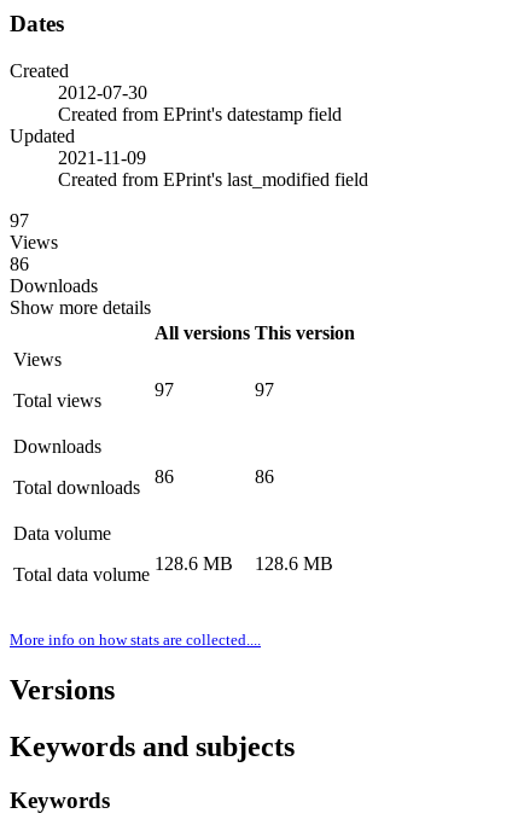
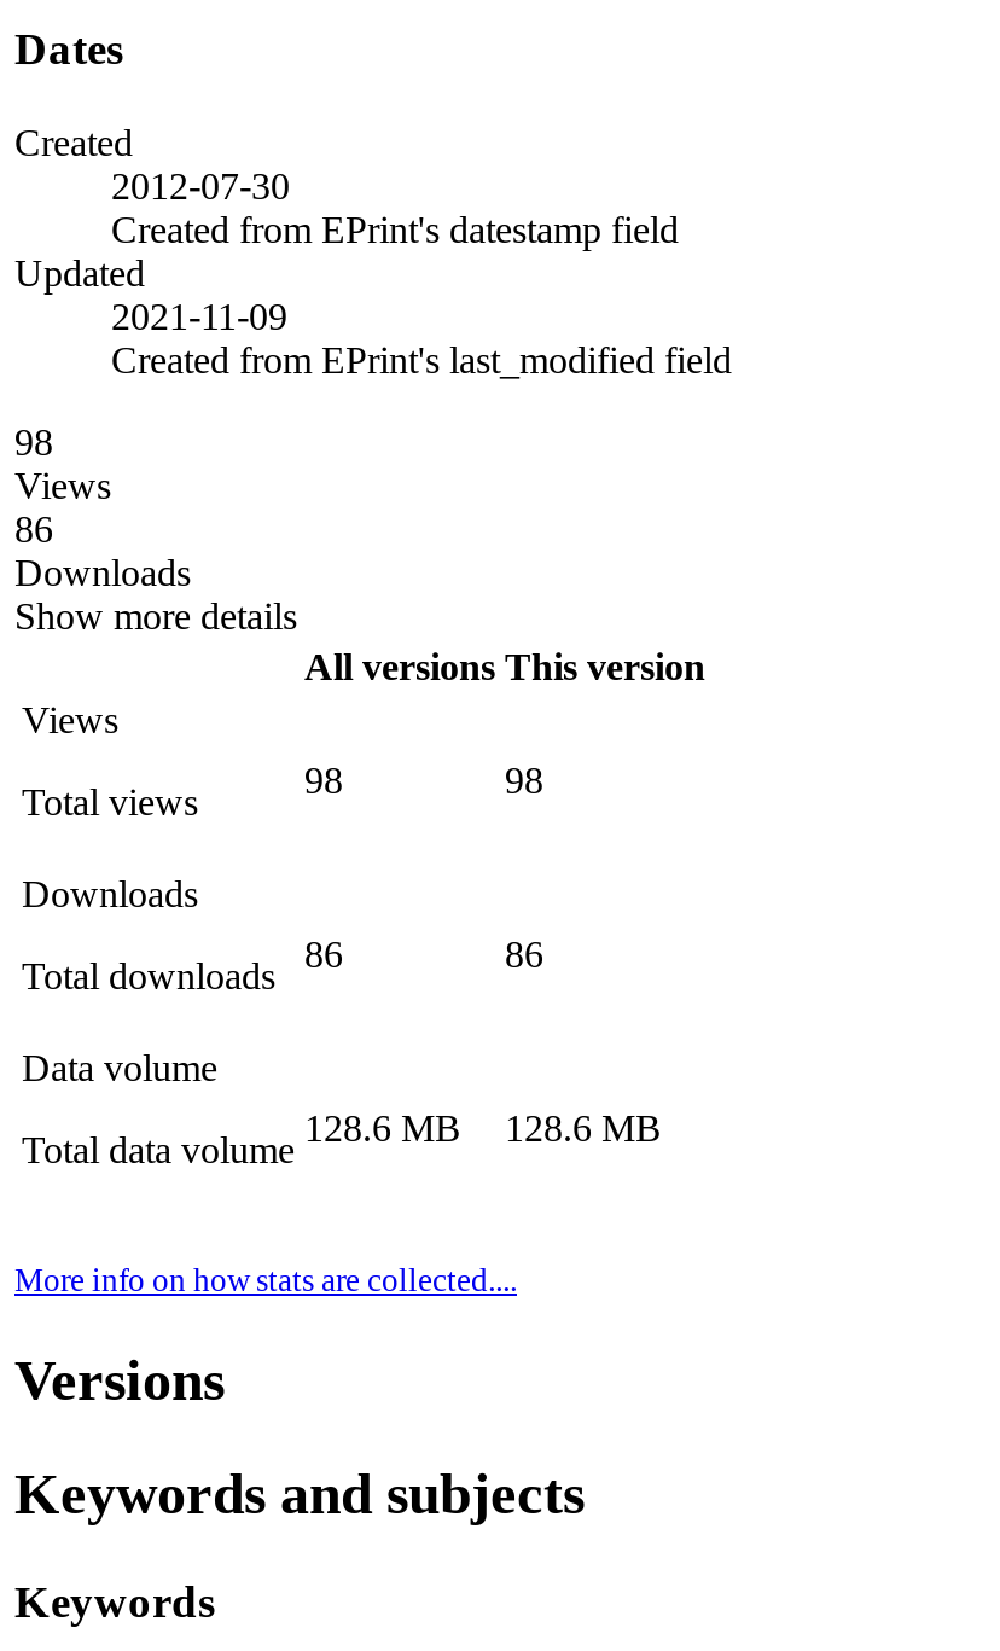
[10,210,29,231] 97 -> [14,422,53,463] 98
[155,379,174,400] 97 -> [304,760,343,801] 98
[255,379,274,400] 97 -> [505,760,543,801] 98

